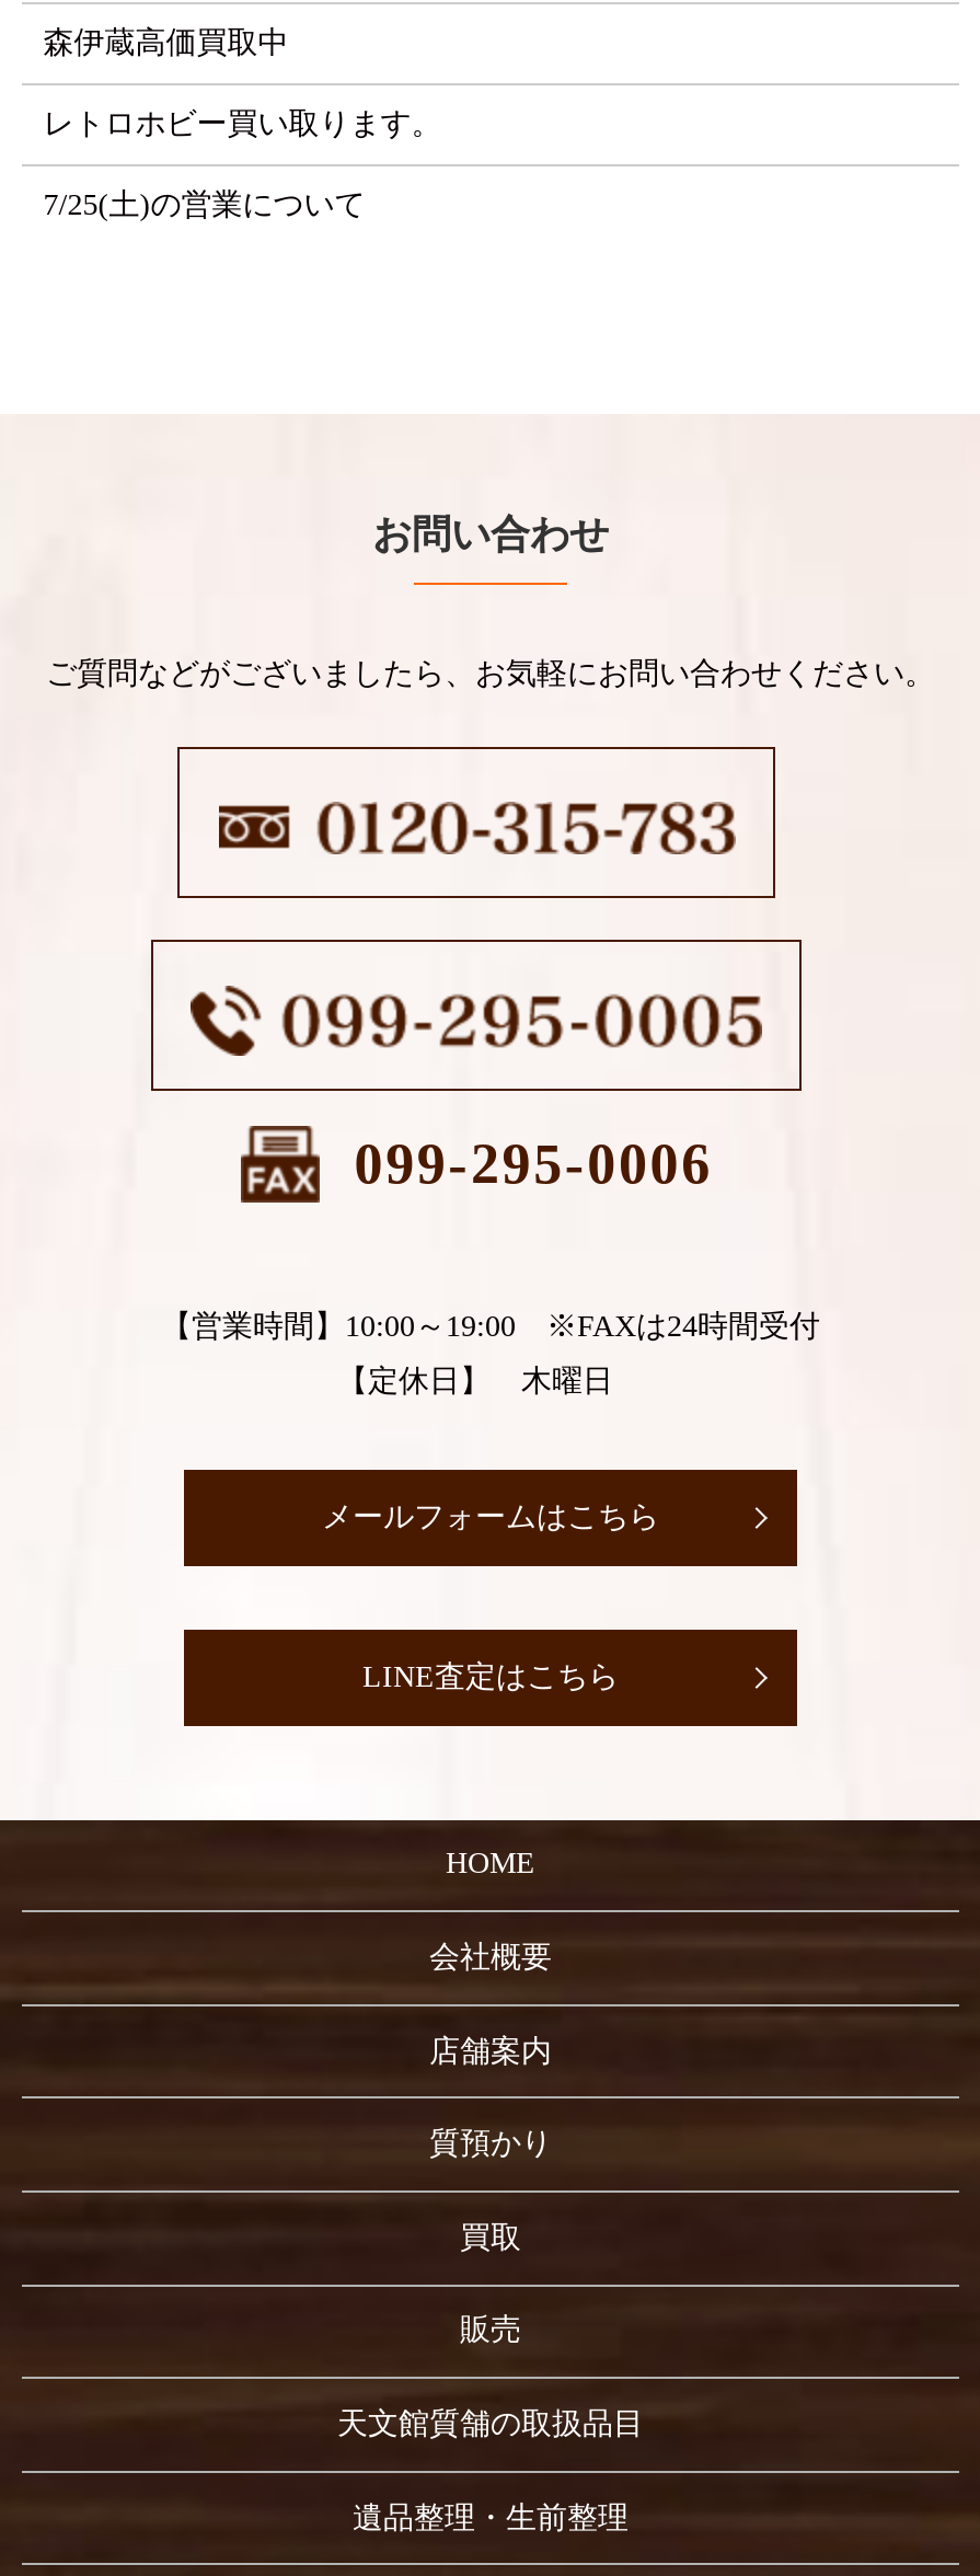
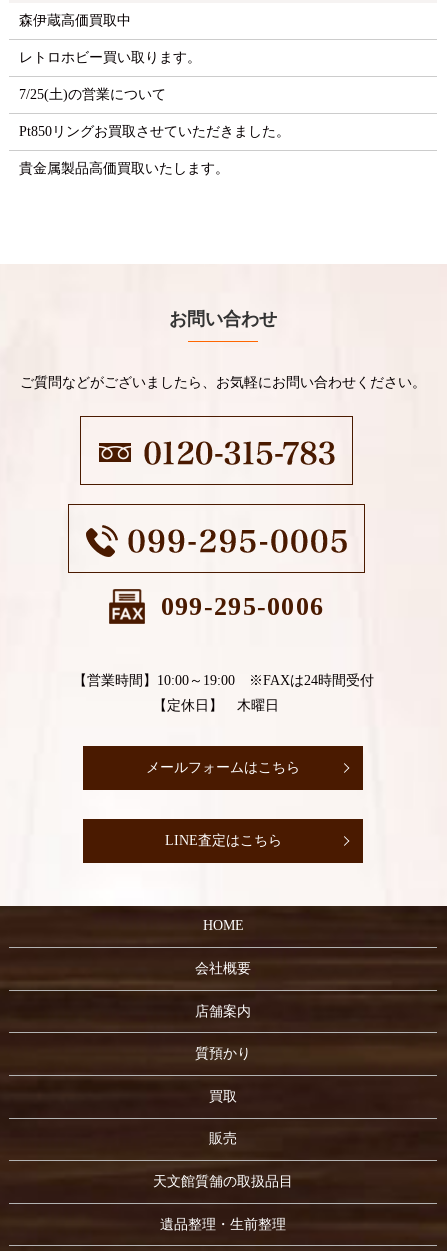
none -> [19,124,290,176] Pt850リングお買取させていただきました。 | 貴金属製品高価買取いたします。

